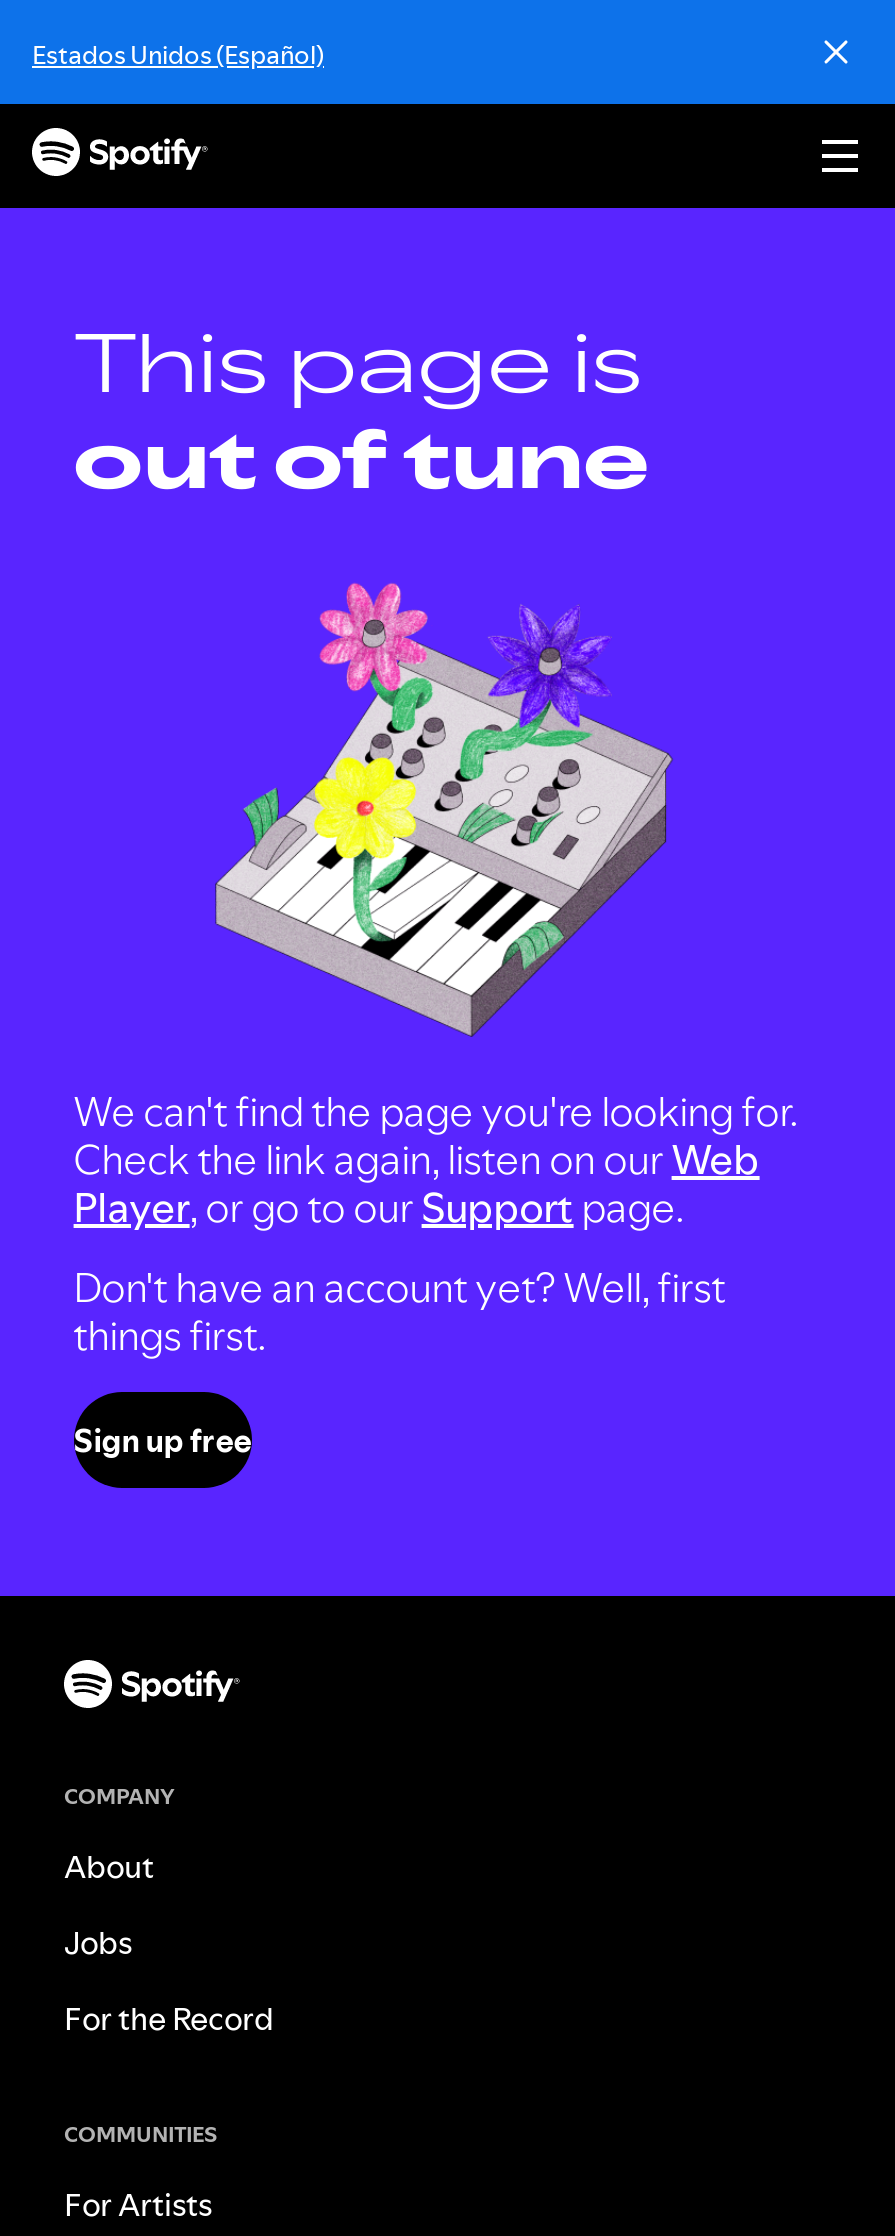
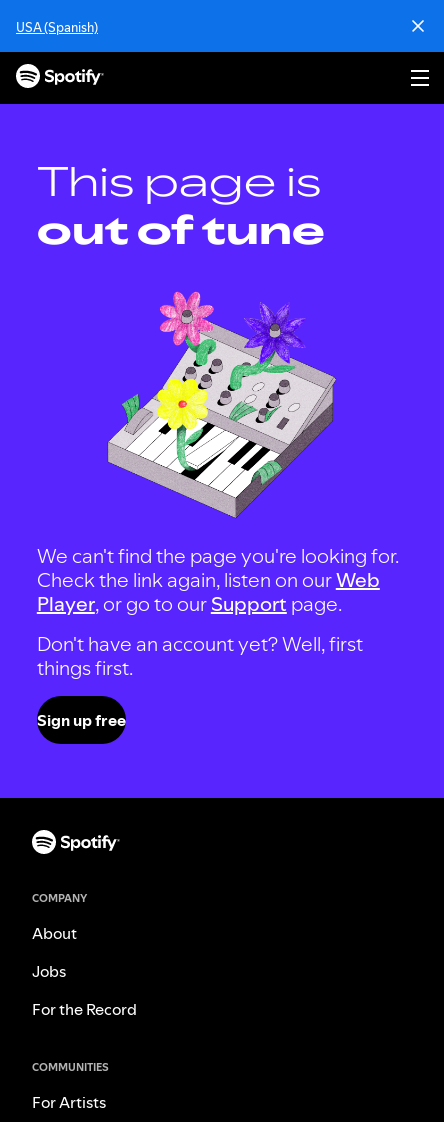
[32,36,324,72] Estados Unidos (Español) -> [16,18,98,36] USA (Spanish)

